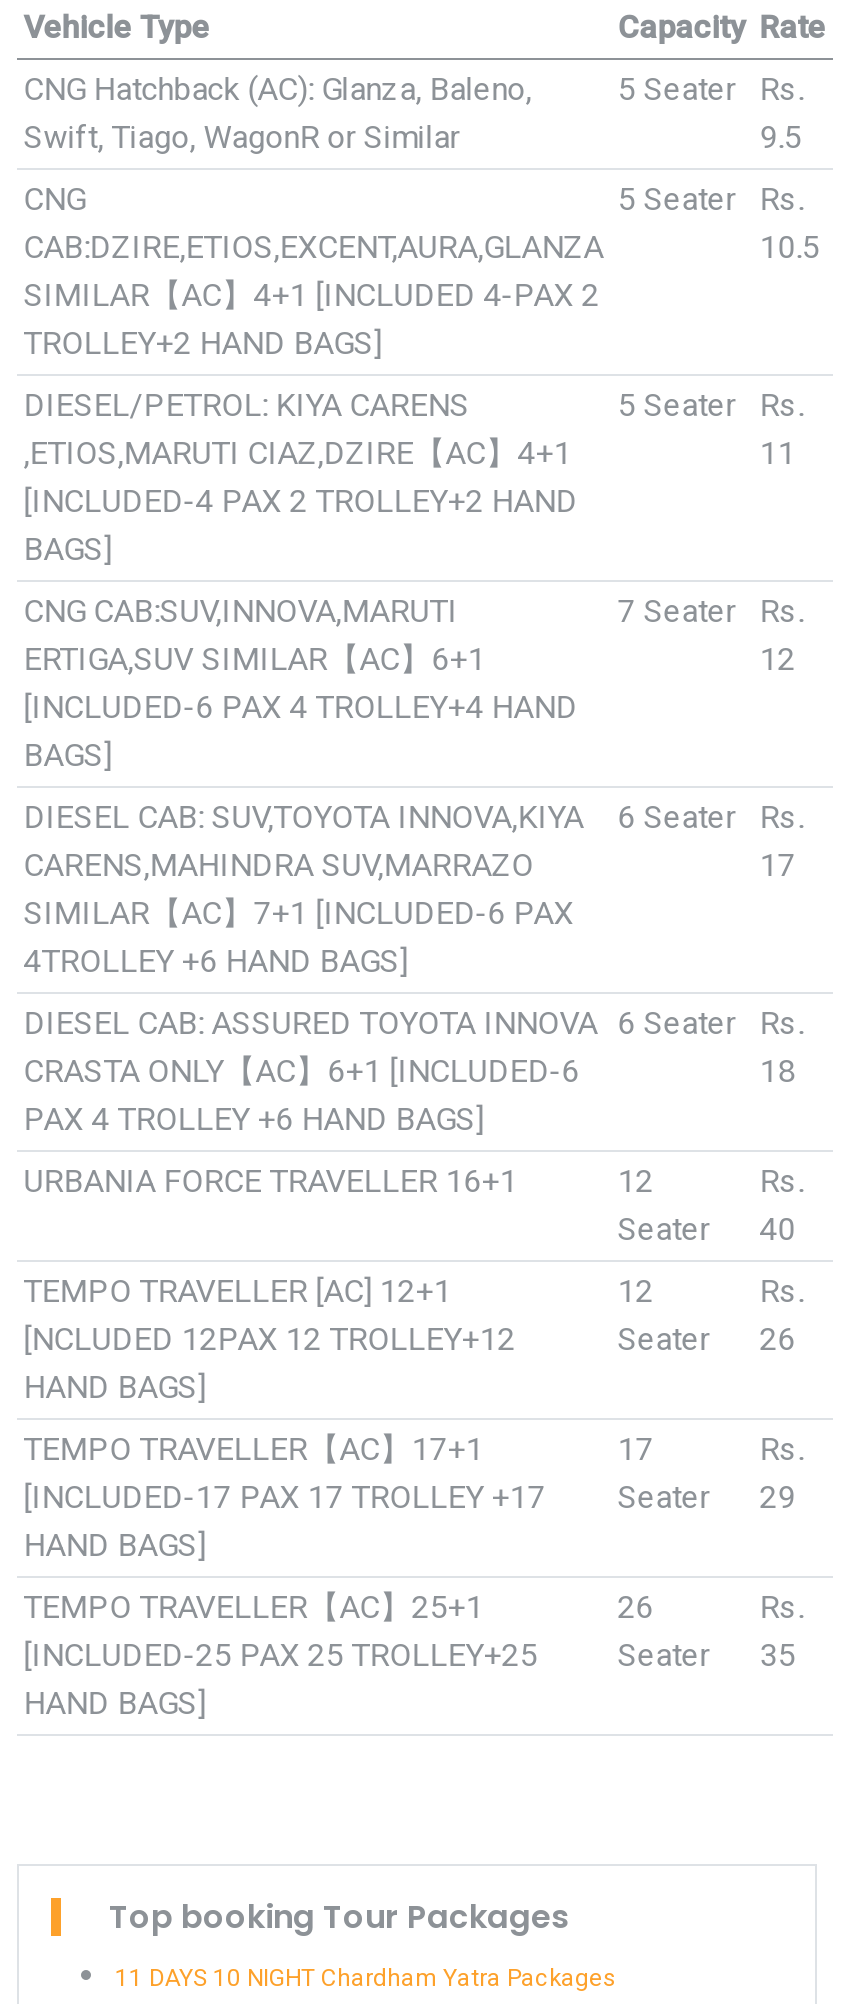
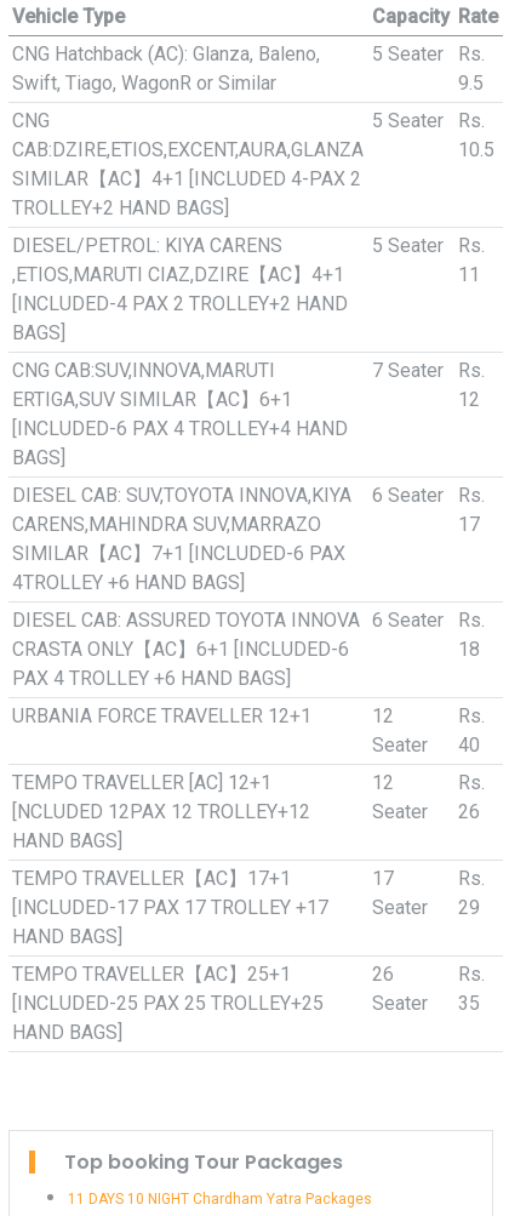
[23,1162,517,1200] URBANIA FORCE TRAVELLER 16+1 -> [12,704,312,727] URBANIA FORCE TRAVELLER 12+1

